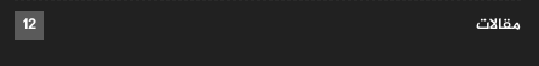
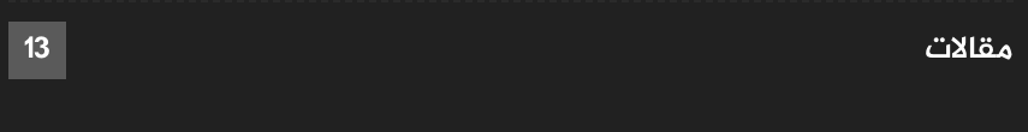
[22,12,36,38] 12 -> [24,24,50,77] 13

